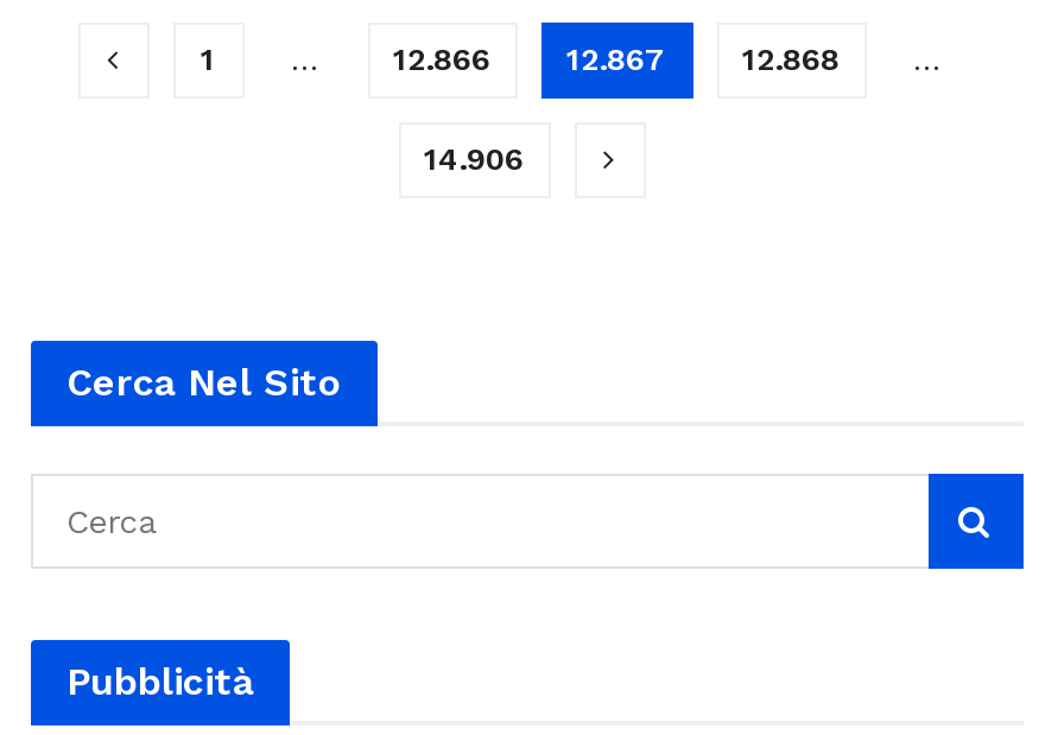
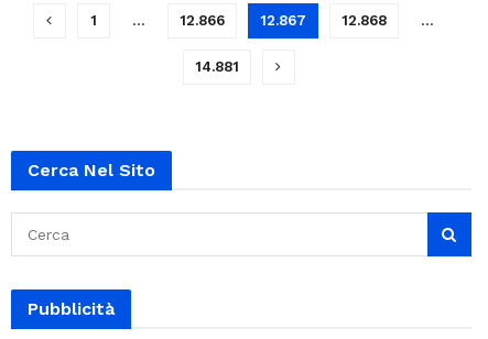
[424,141,524,177] 14.906 -> [194,58,238,75] 14.881

